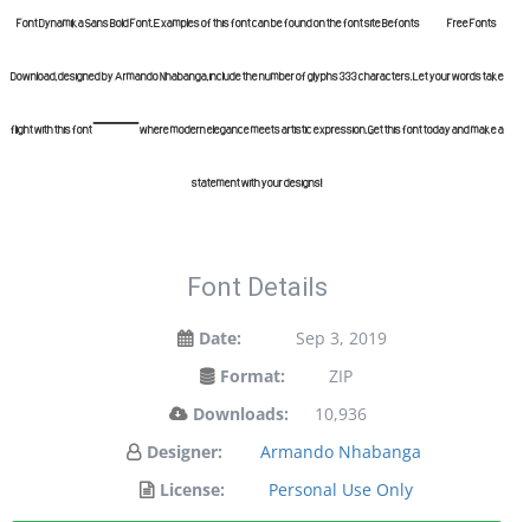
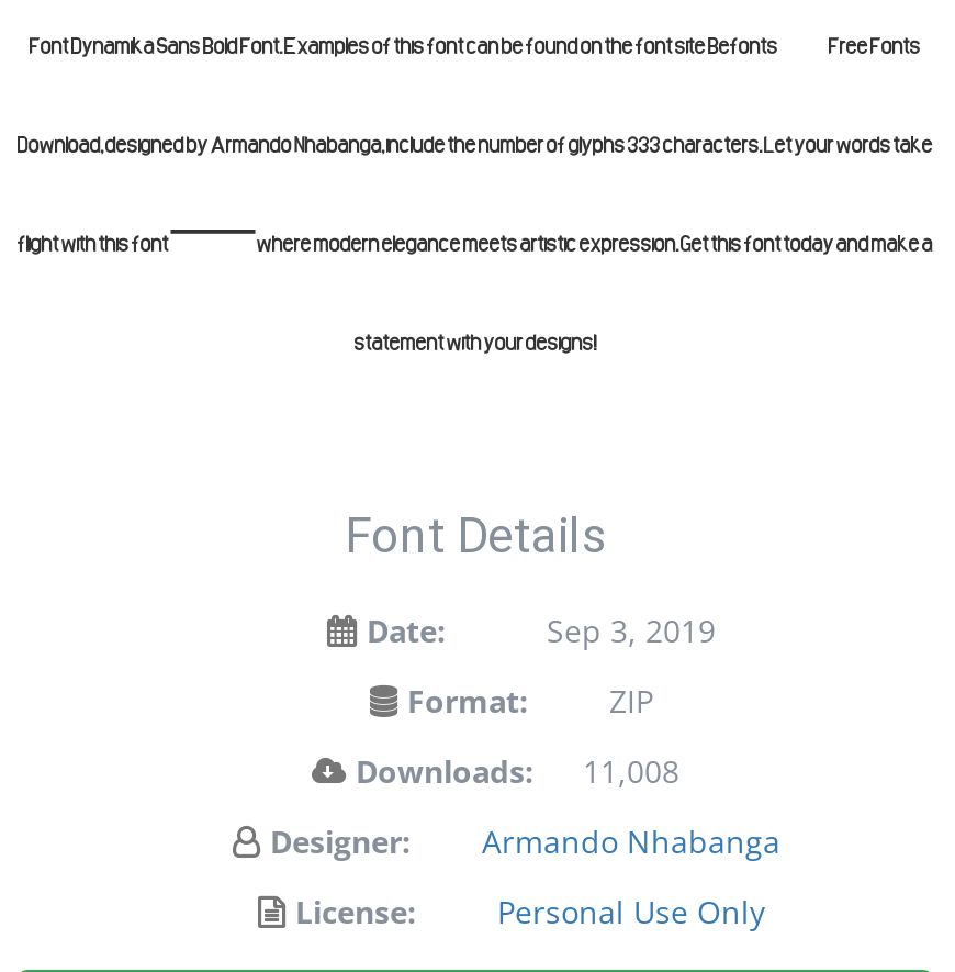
[192,402,367,425] Downloads: 10,936 -> [356,750,679,792] Downloads: 11,008

